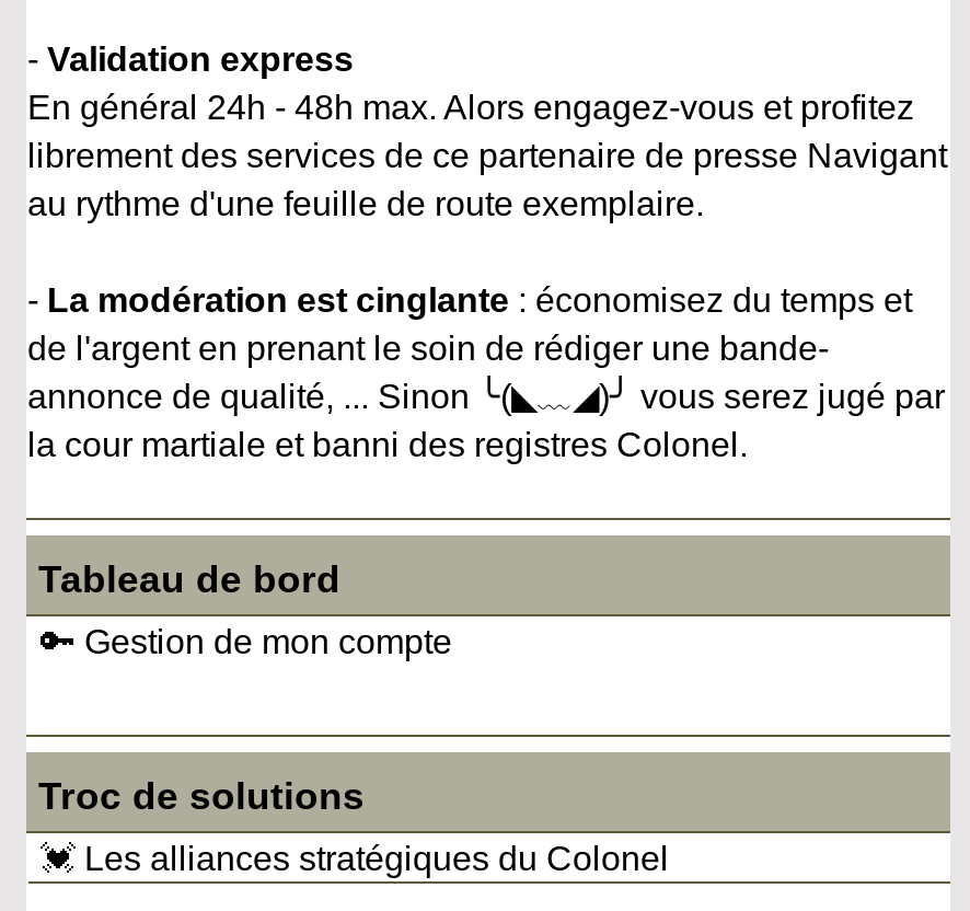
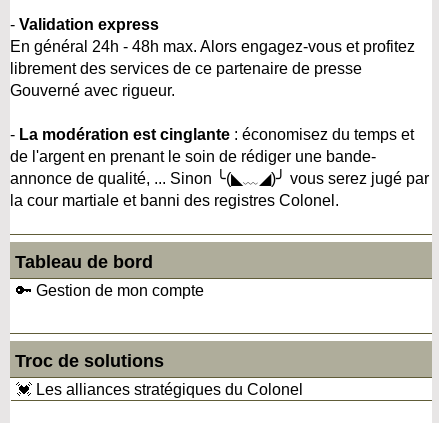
[27,136,947,221] librement des services de ce partenaire de presse Navigant | au rythme d'une feuille de route exemplaire. -> [10,59,362,98] librement des services de ce partenaire de presse | Gouverné avec rigueur.

